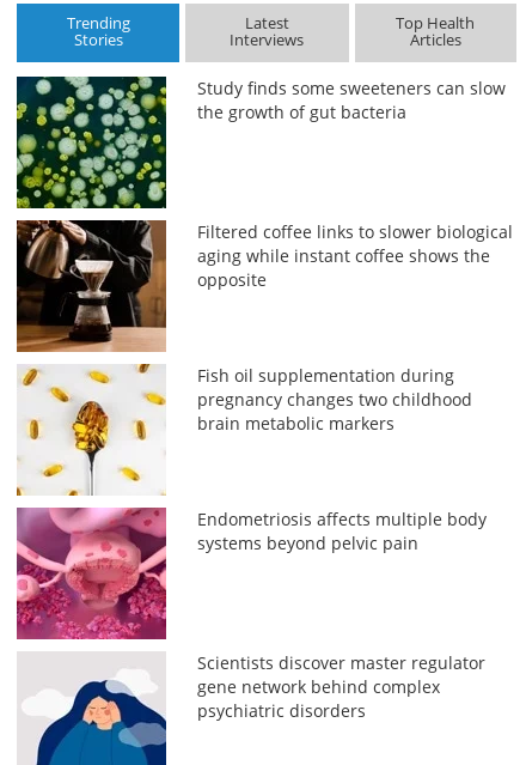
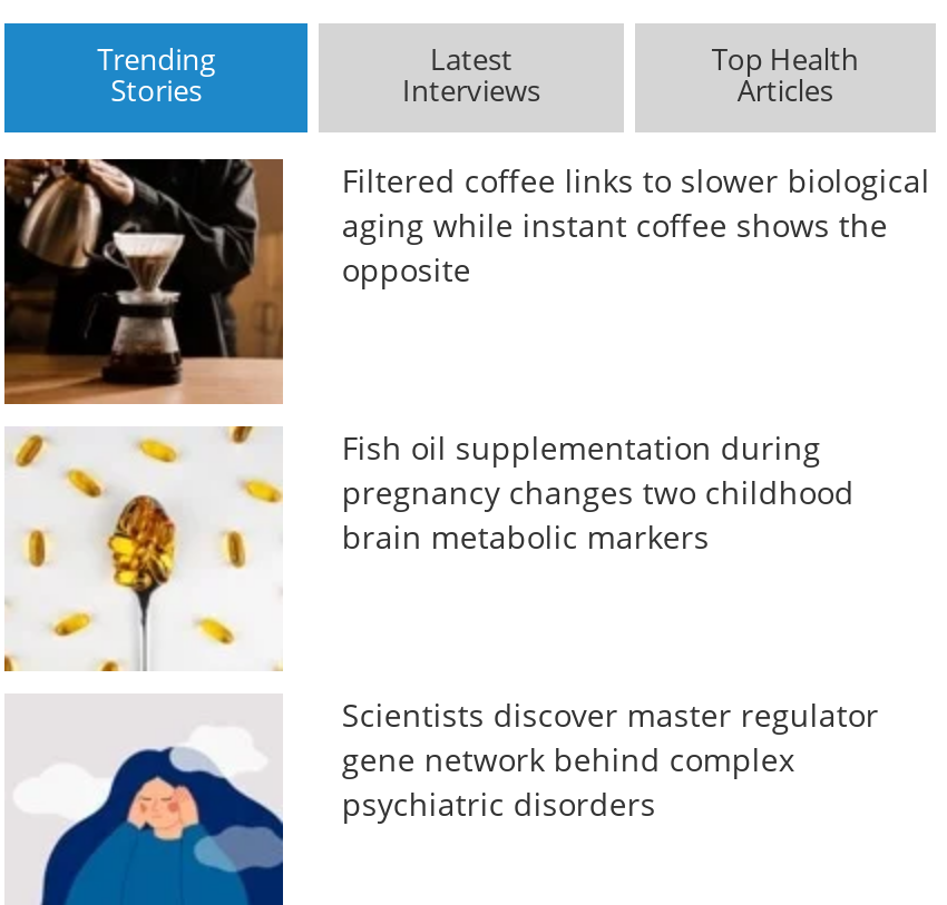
[16,75,506,210] [image] | Study finds some sweeteners can slow | the growth of gut bacteria -> none
[16,506,487,640] [image] | Endometriosis affects multiple body | systems beyond pelvic pain -> none

